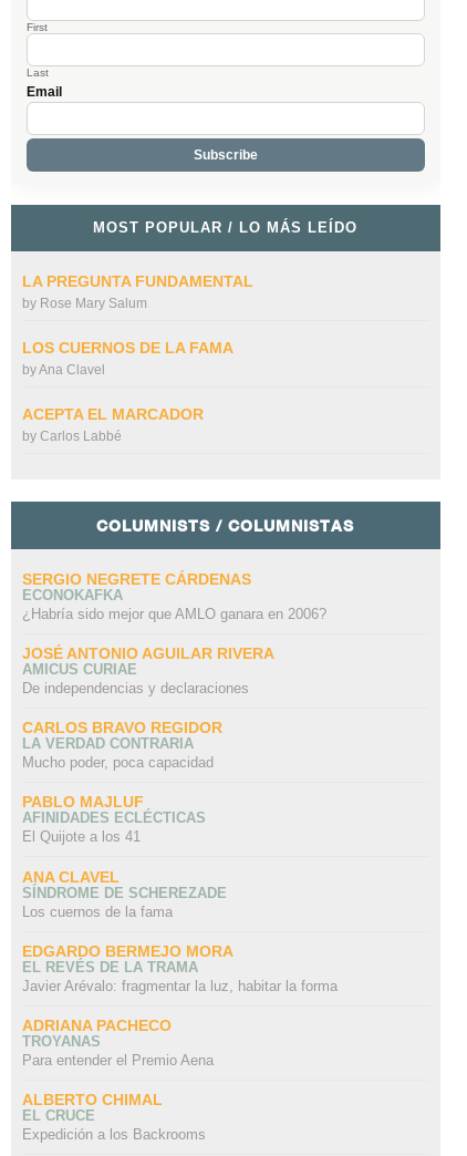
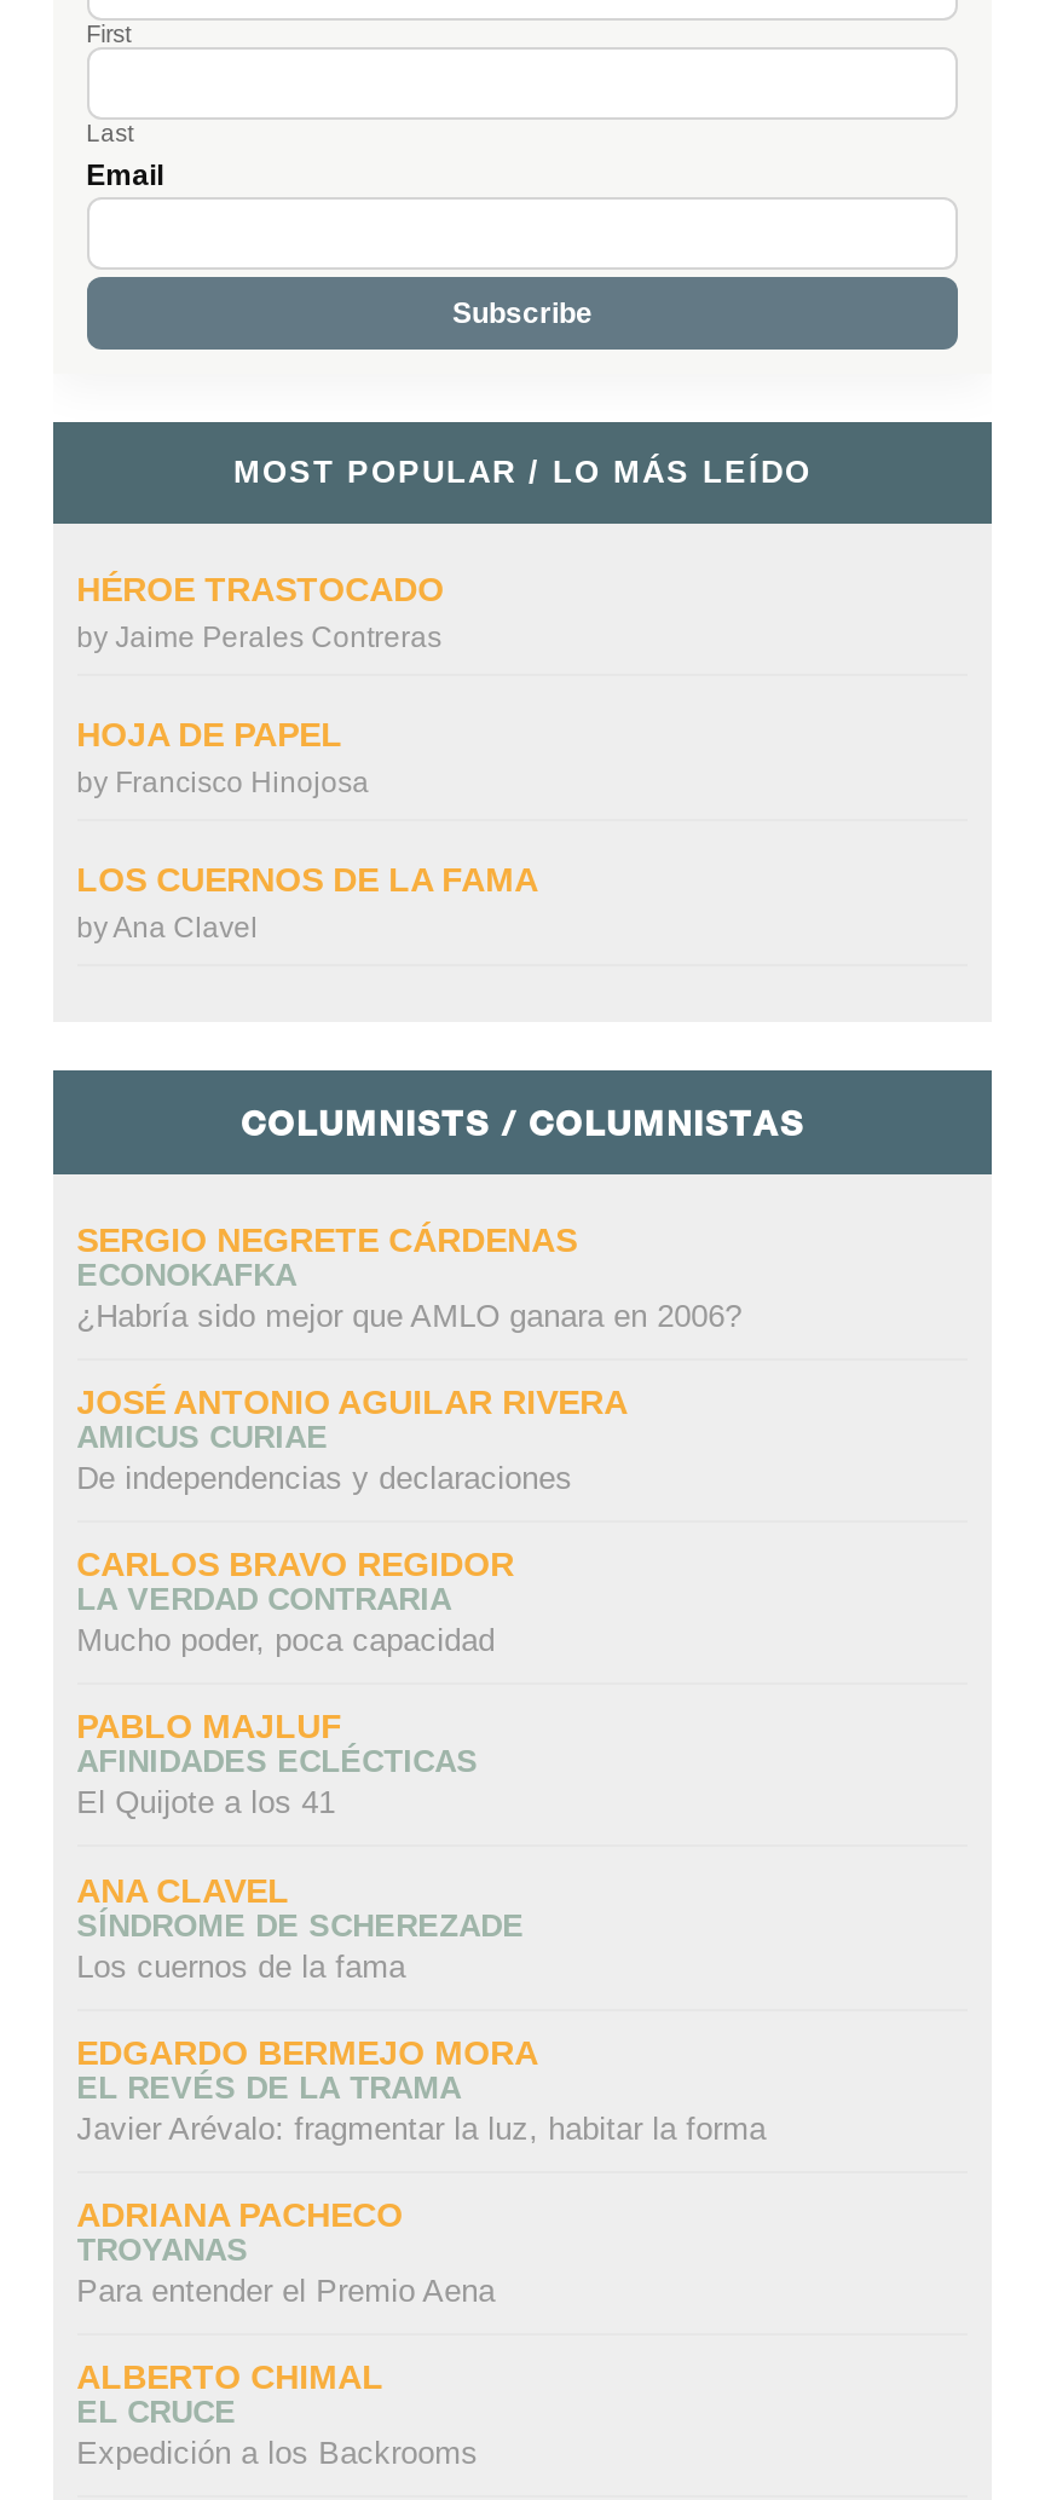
[22,272,253,311] LA PREGUNTA FUNDAMENTAL | by Rose Mary Salum -> [76,568,444,798] HÉROE TRASTOCADO | by Jaime Perales Contreras | HOJA DE PAPEL | by Francisco Hinojosa
moved [22,338,233,377] -> [76,859,538,943]: LOS CUERNOS DE LA FAMA | by Ana Clavel
[22,405,203,443] ACEPTA EL MARCADOR | by Carlos Labbé -> none

